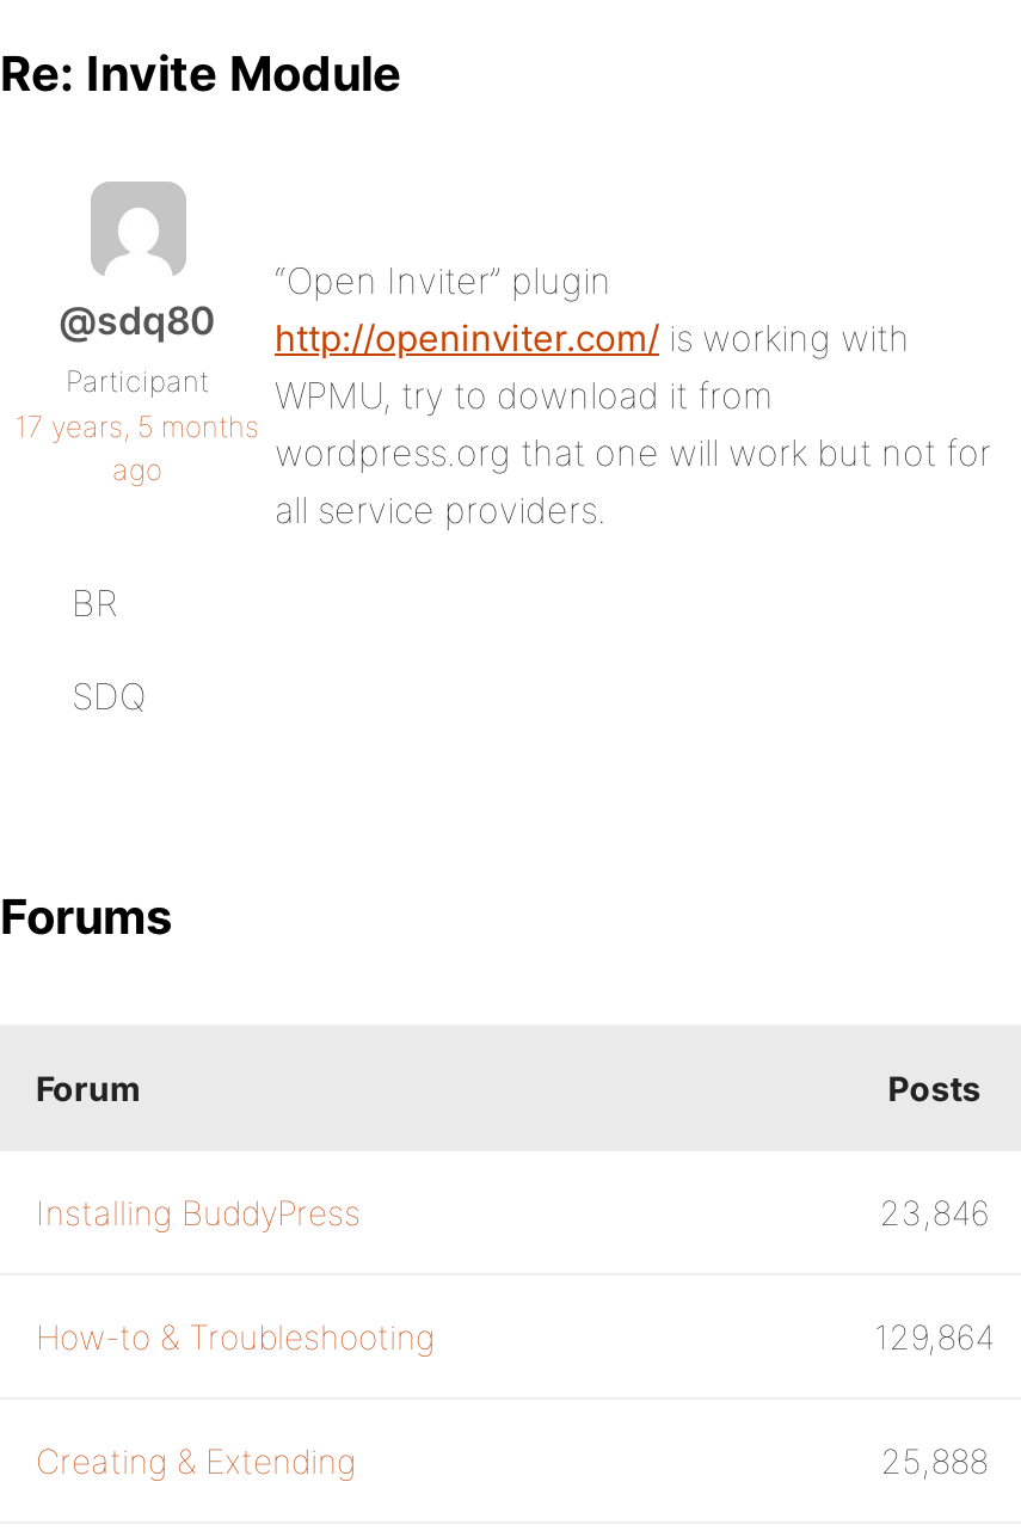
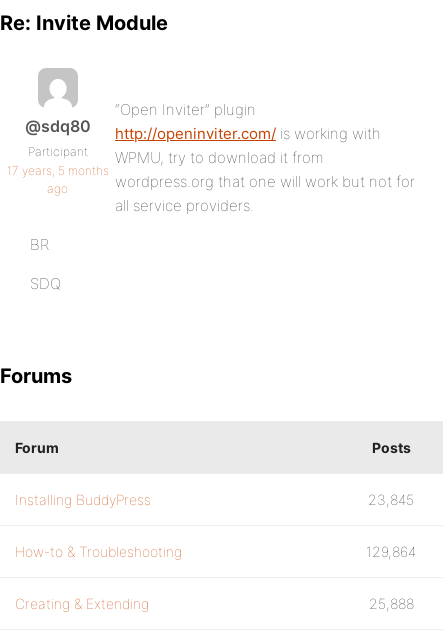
[879,1192,989,1232] 23,846 -> [368,491,414,508] 23,845

